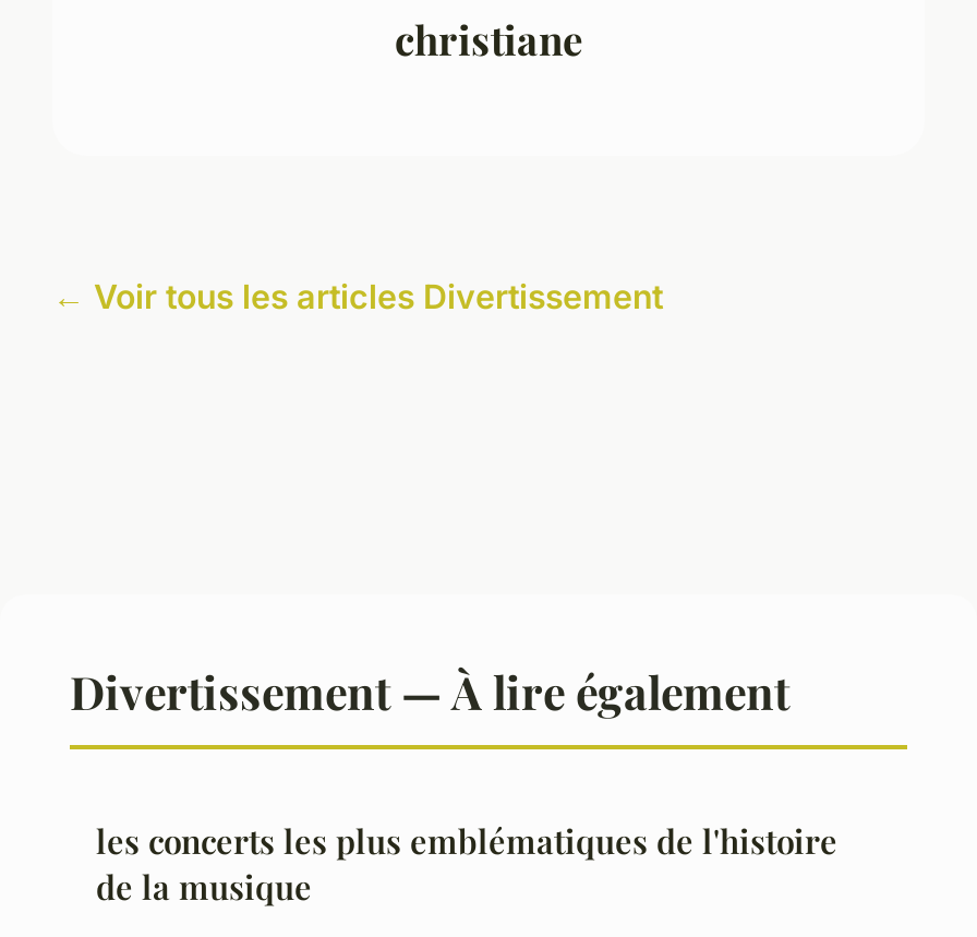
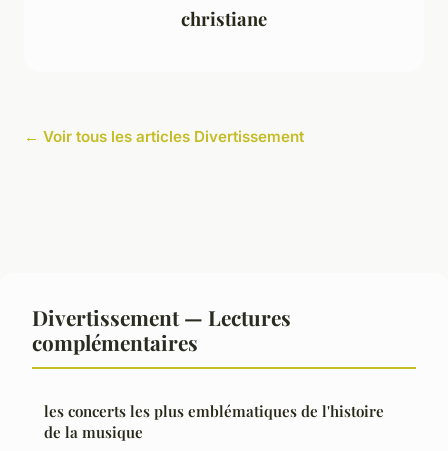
[70,660,789,721] Divertissement — À lire également -> [32,303,291,356] Divertissement — Lectures | complémentaires

